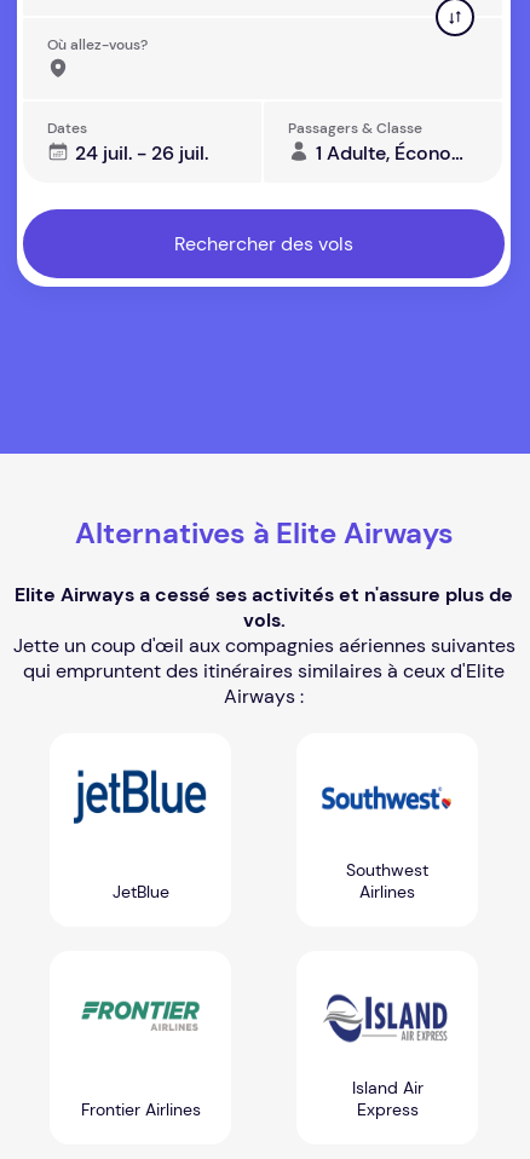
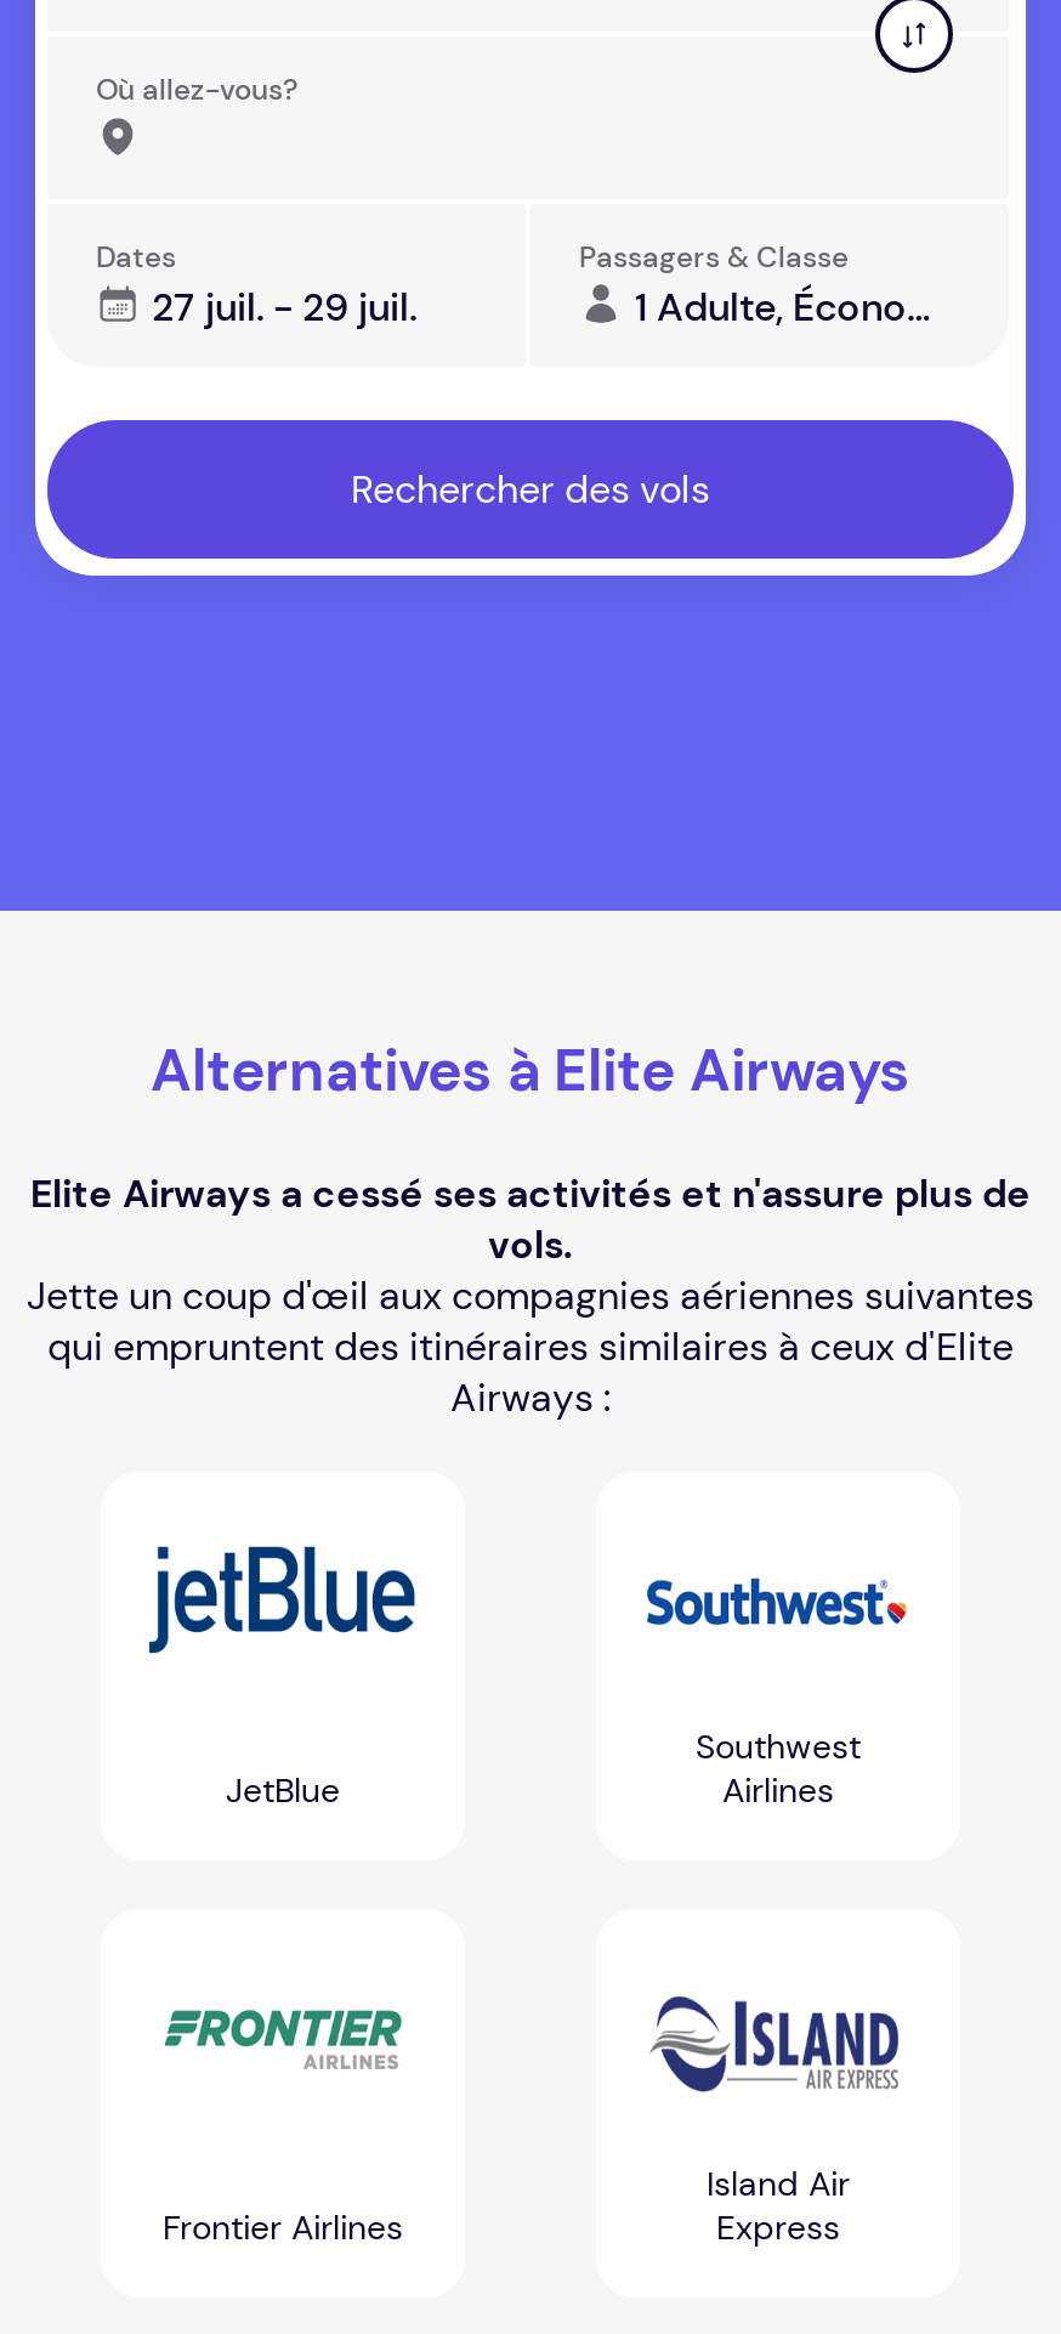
[75,140,208,166] 24 juil. - 26 juil. -> [152,282,416,333] 27 juil. - 29 juil.

